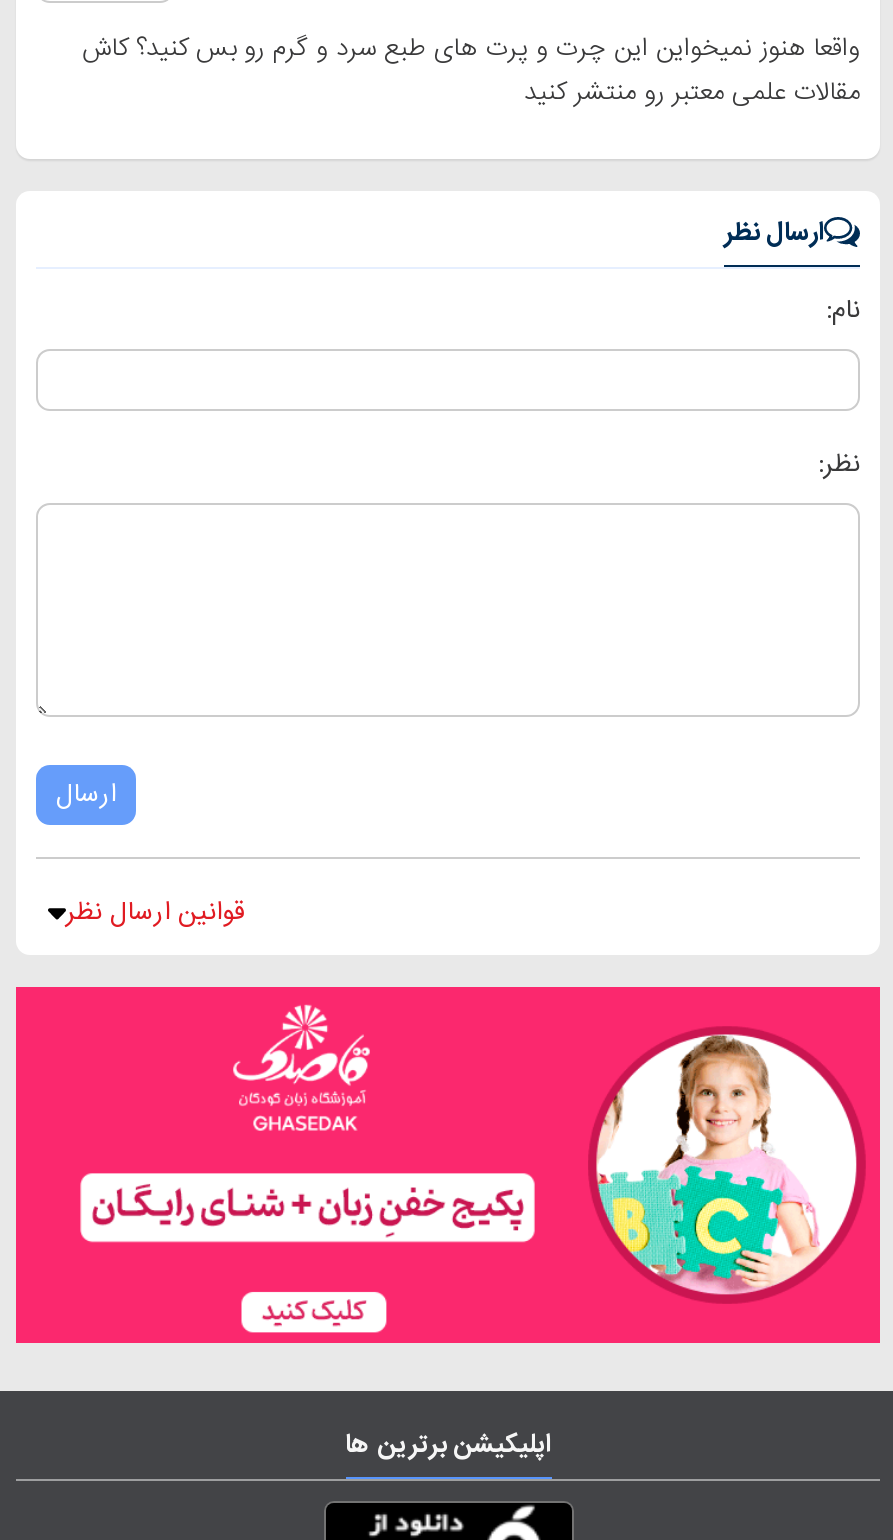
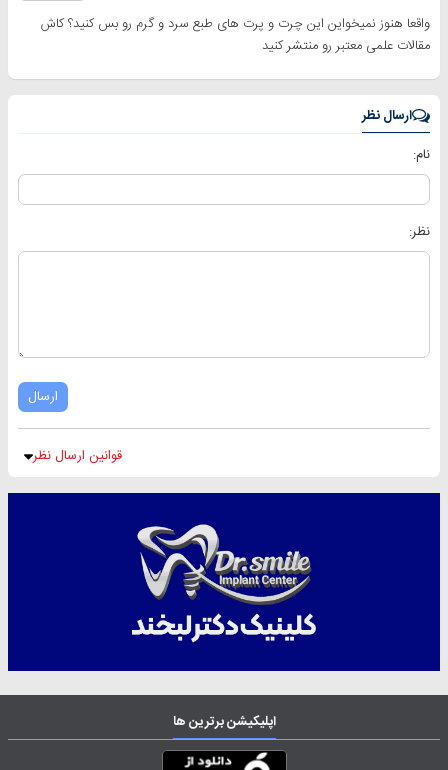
[14,986,882,1344] [image] -> [7,492,441,672] [image]

